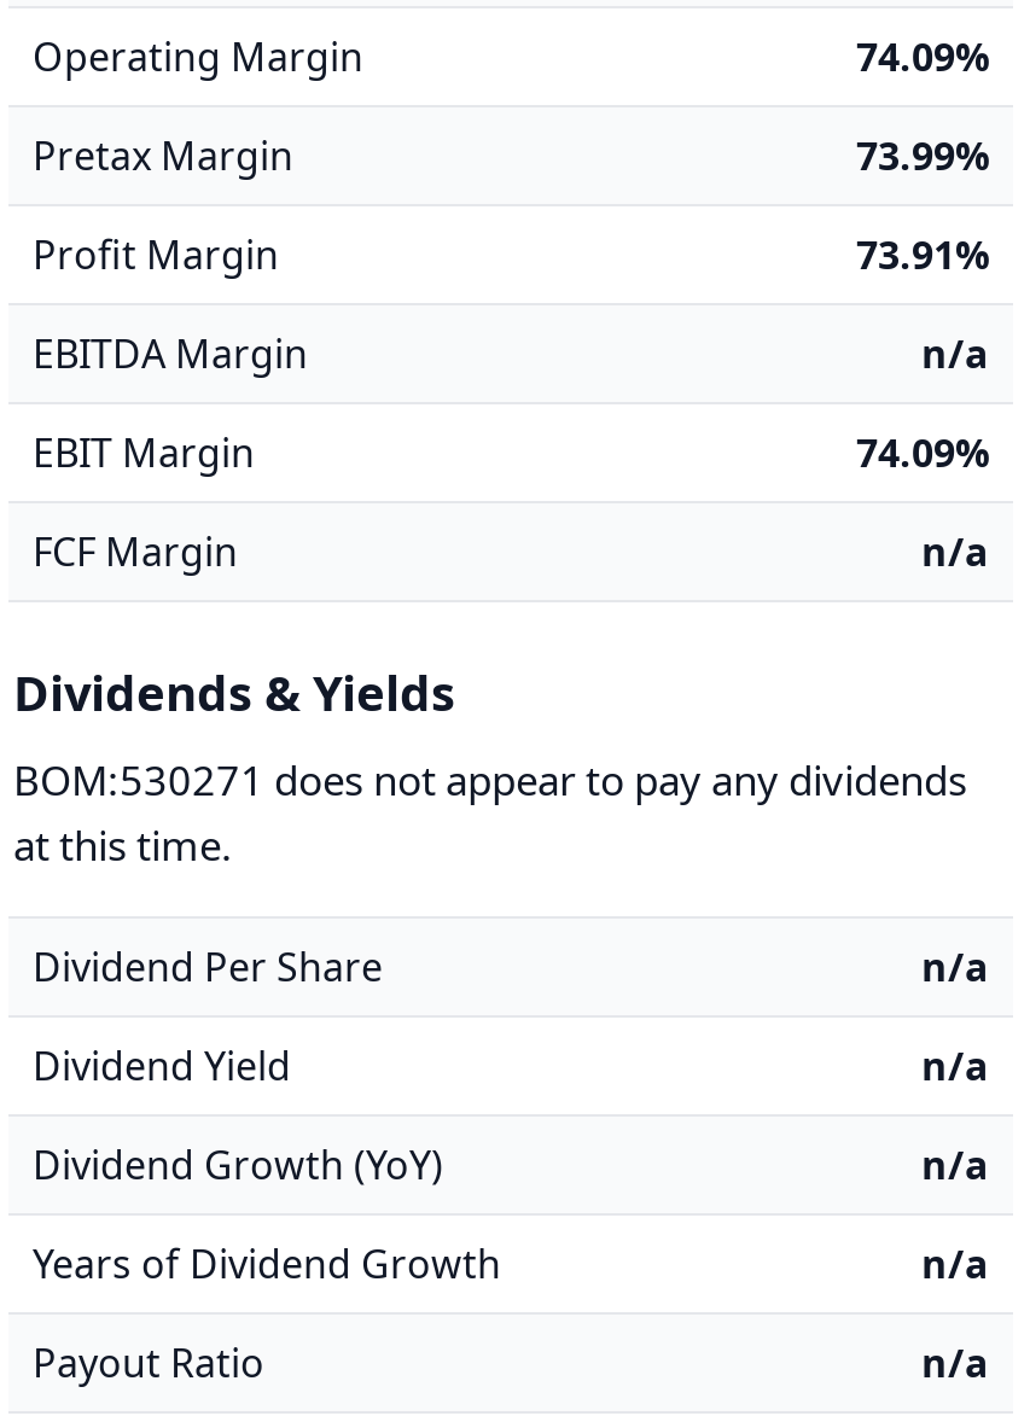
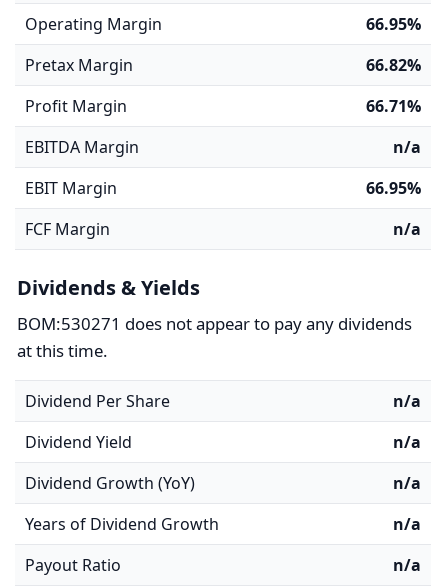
[856,30,989,83] 74.09% -> [366,13,421,35] 66.95%
[856,129,989,182] 73.99% -> [366,54,421,76] 66.82%
[856,228,989,281] 73.91% -> [366,95,421,117] 66.71%
[856,426,989,479] 74.09% -> [366,177,421,199] 66.95%

